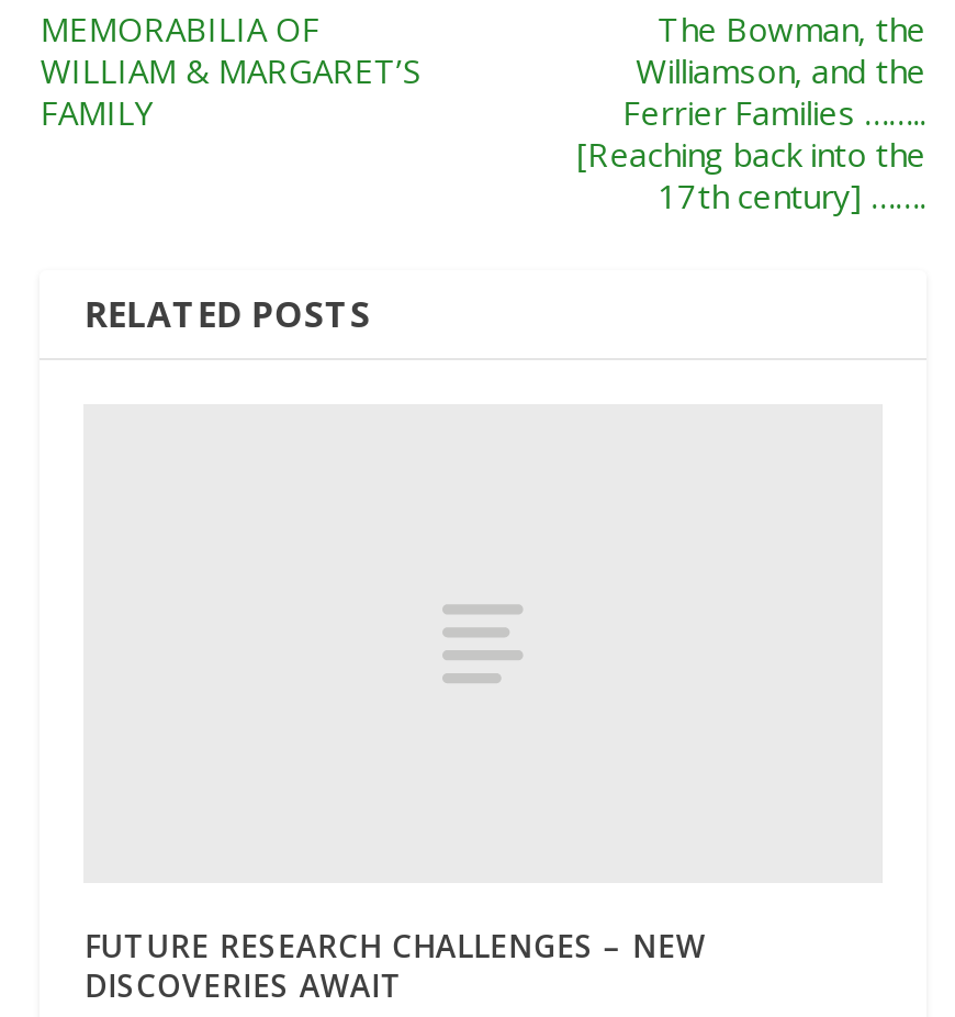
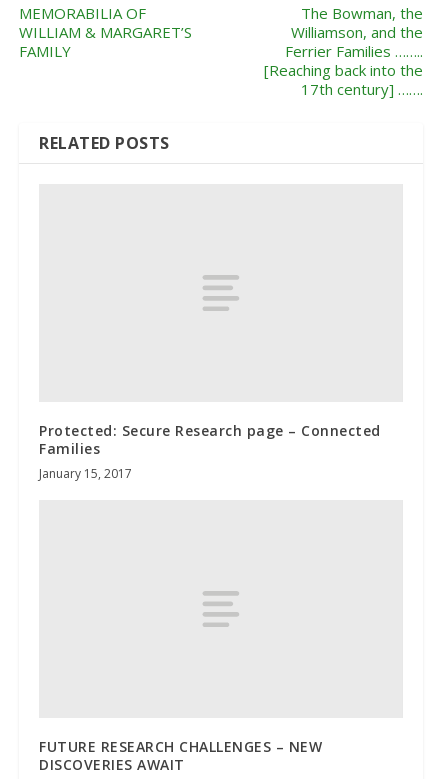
none -> [39,421,381,482] Protected: Secure Research page – Connected | Families | January 15, 2017

